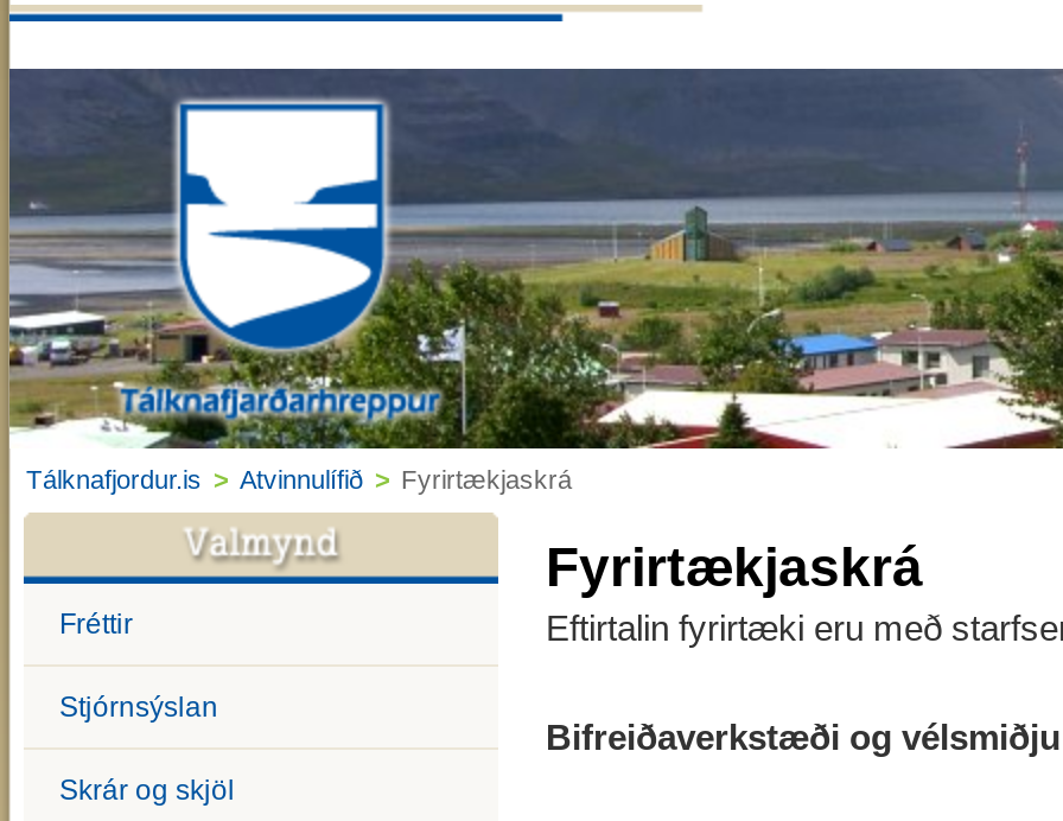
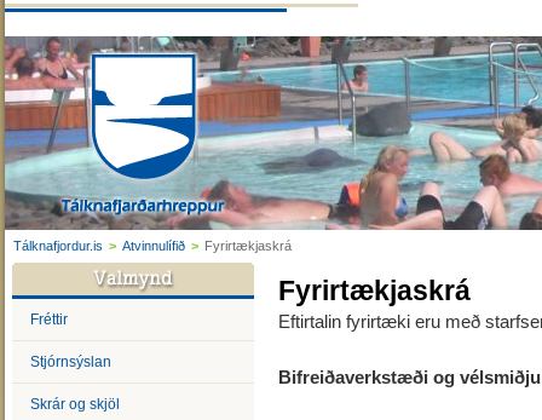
[7,66,1056,451] [image] -> [4,35,538,231] [image]

